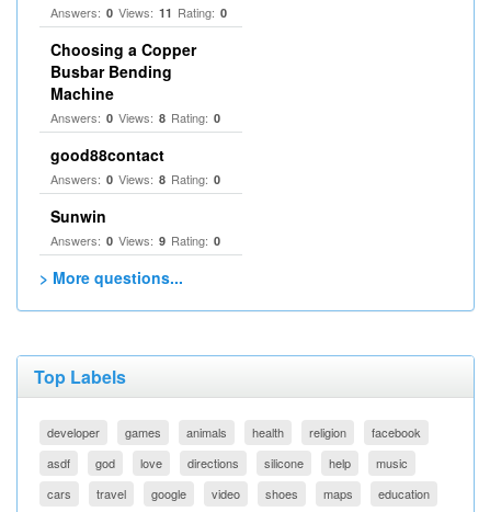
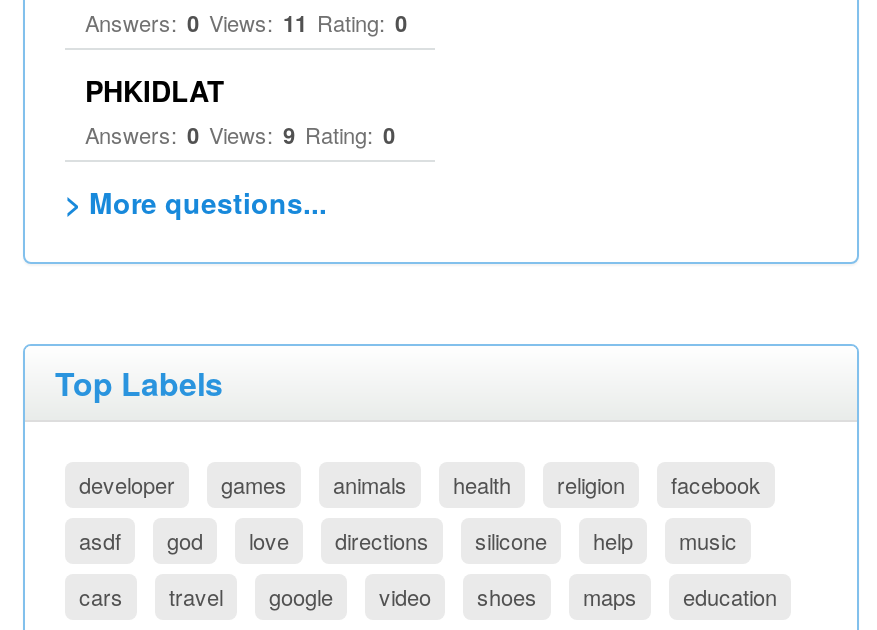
[50,38,220,227] Choosing a Copper | Busbar Bending | Machine | Answers: 0 Views: 8 Rating: 0 | good88contact | Answers: 0 Views: 8 Rating: 0 | Sunwin -> [85,70,225,110] PHKIDLAT

